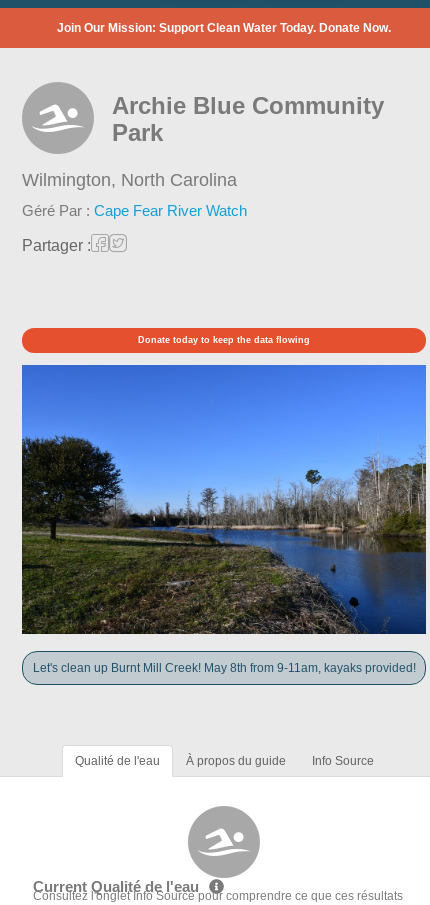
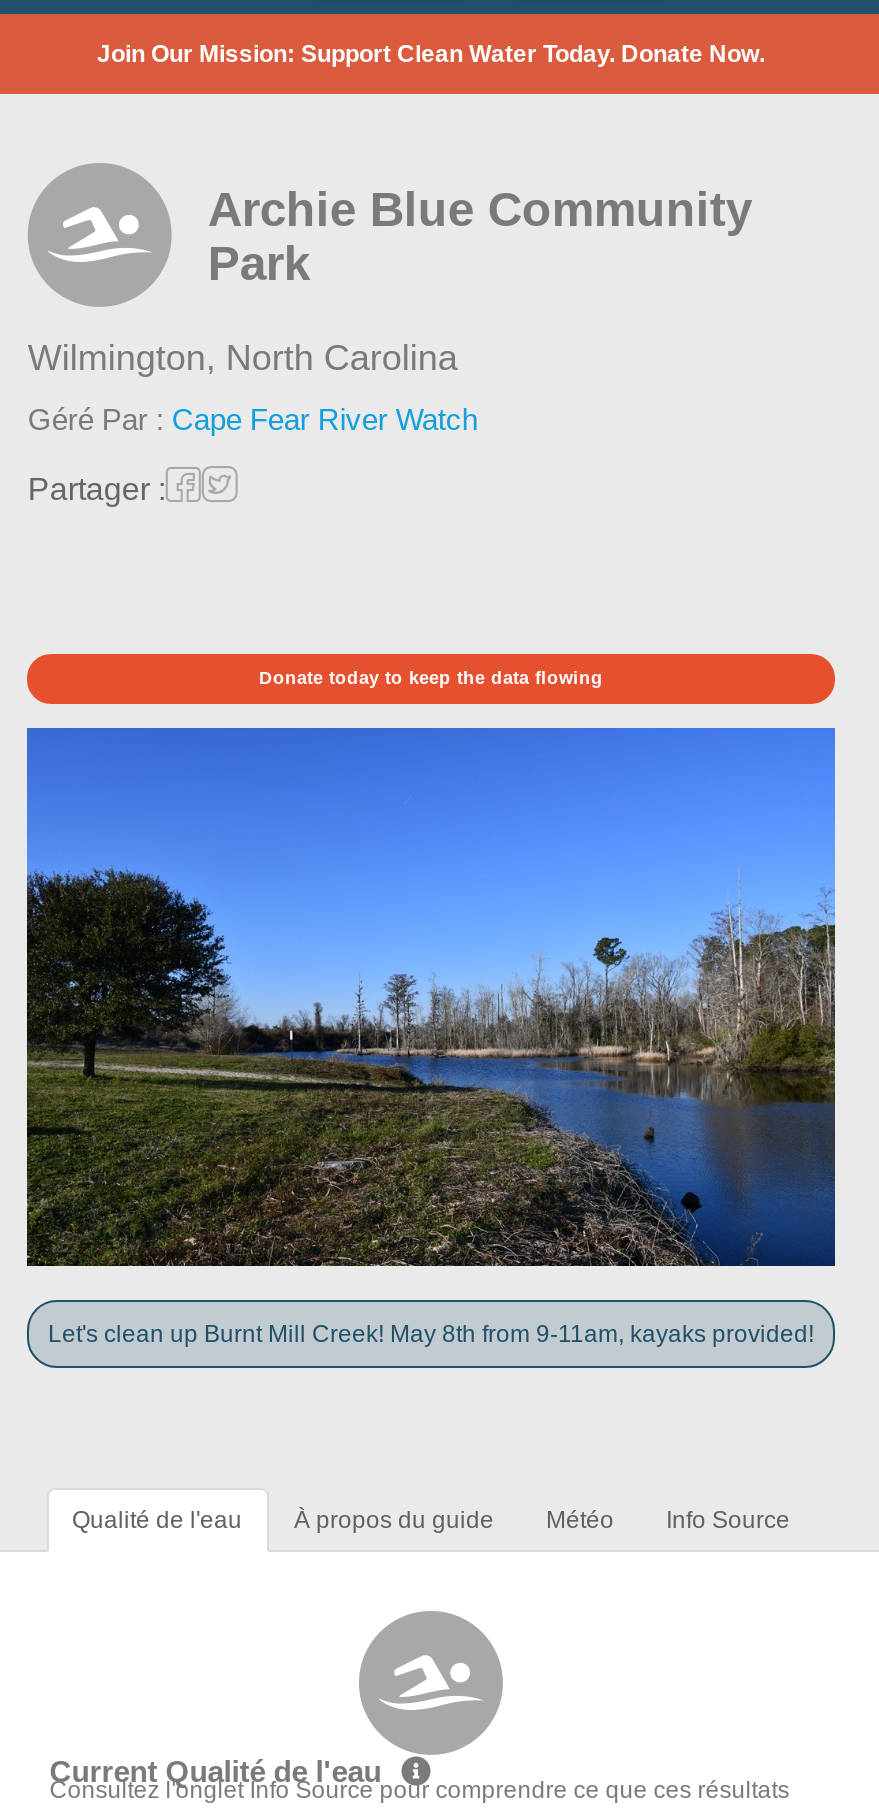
none -> [546,1507,614,1535] Météo

